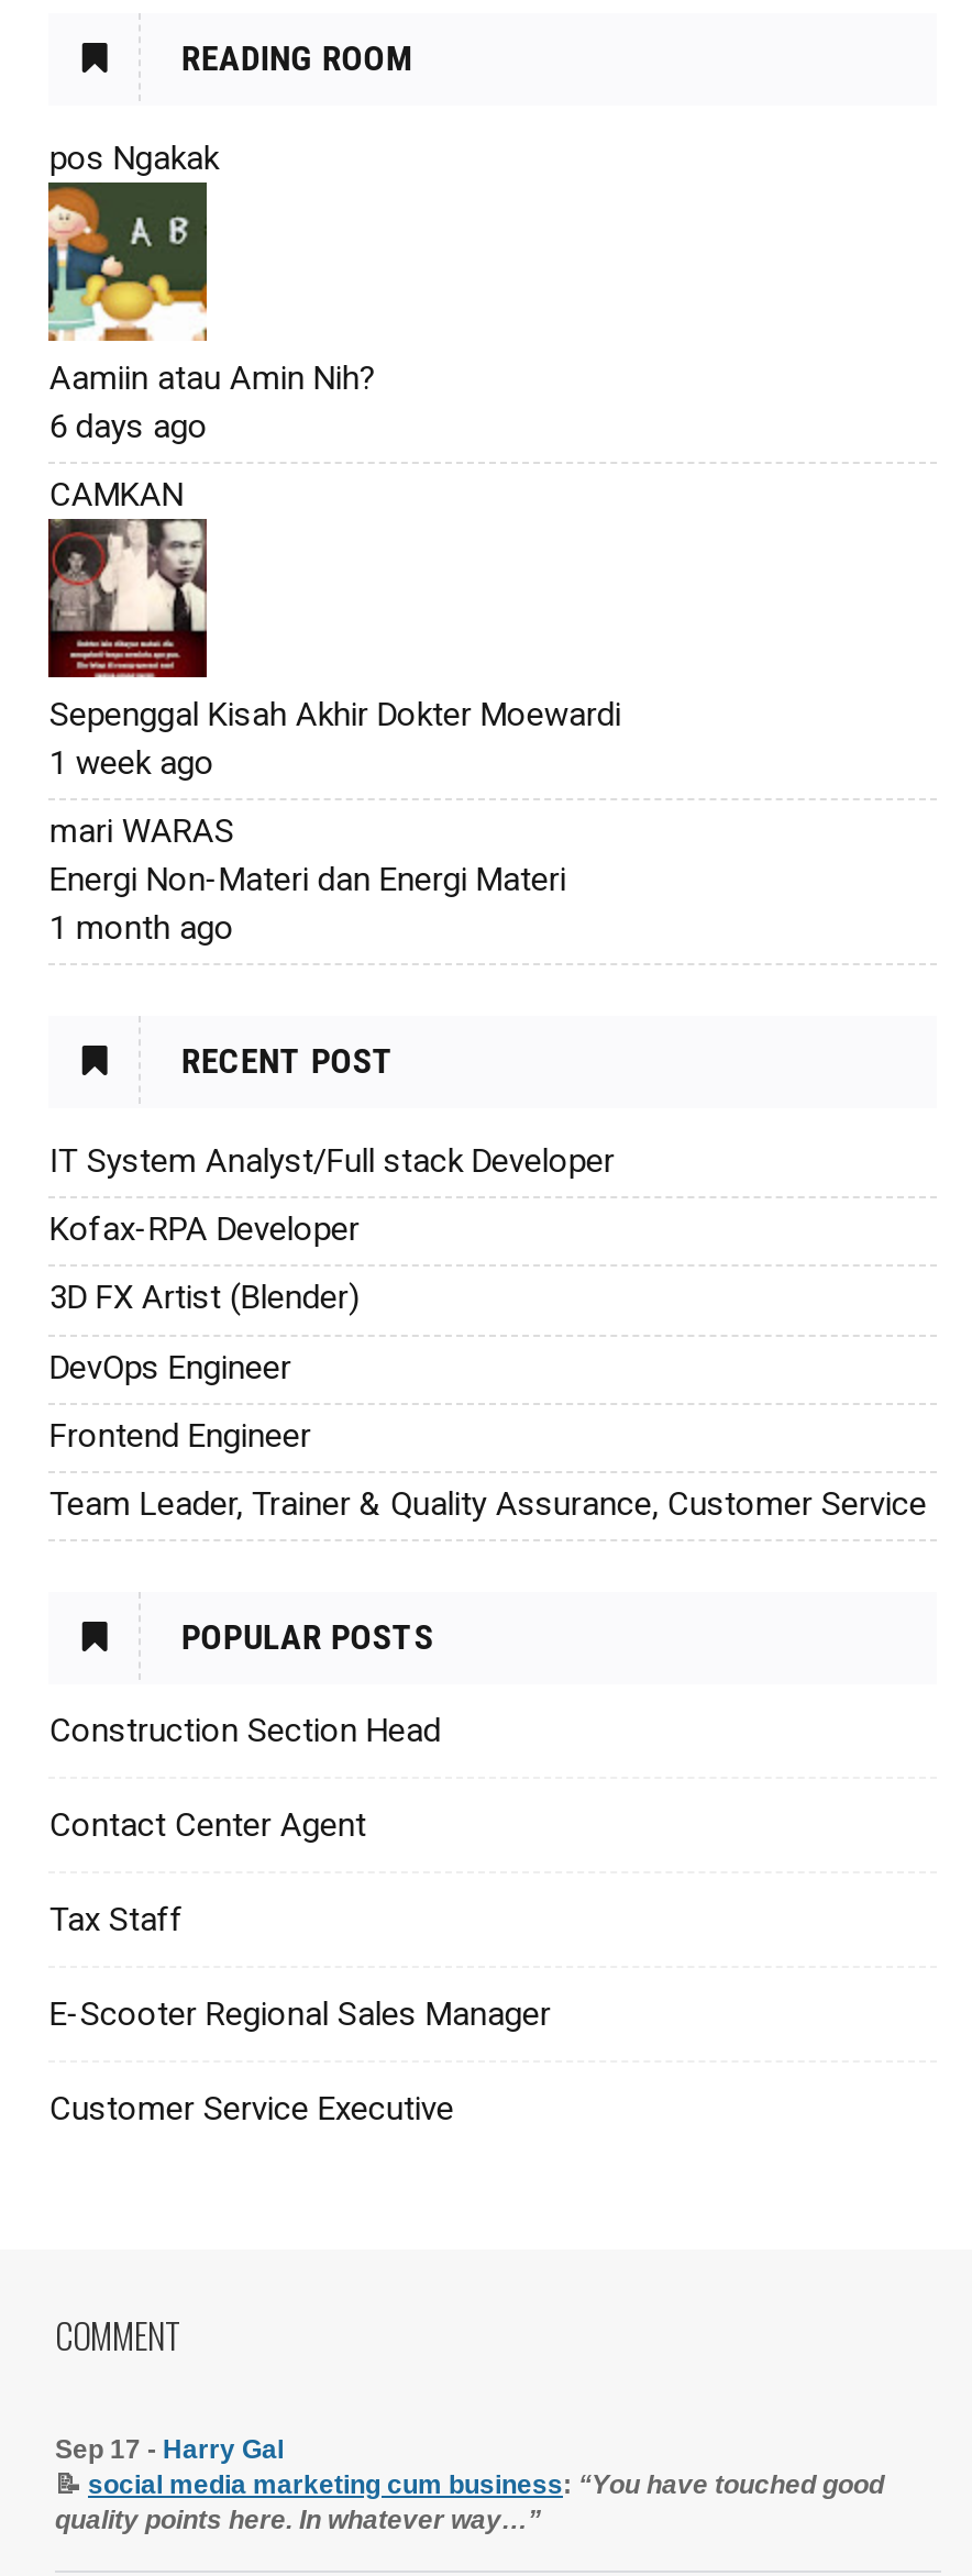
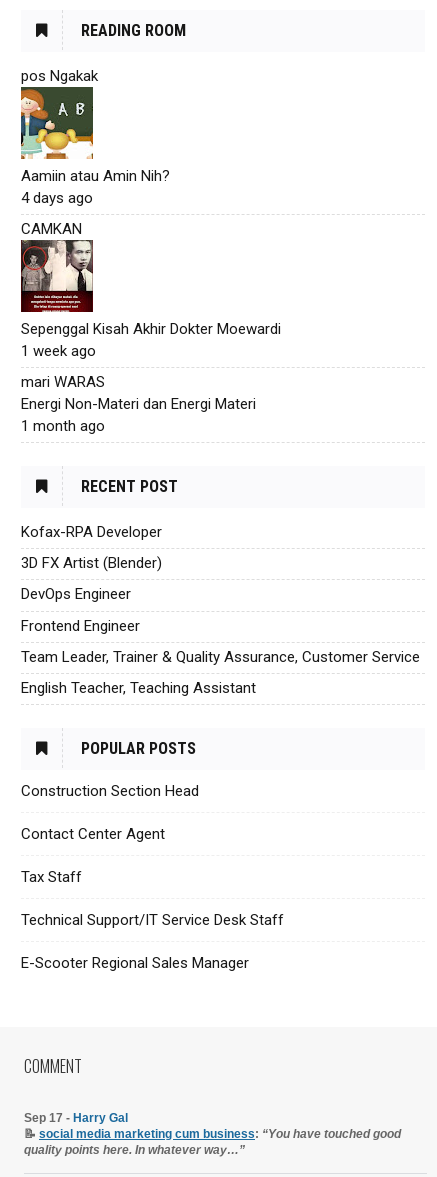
[49,406,208,445] 6 days ago -> [21,188,93,206] 4 days ago
[49,1141,614,1180] IT System Analyst/Full stack Developer -> none
moved [49,1209,927,1524] -> [21,523,420,666]: Kofax-RPA Developer | 3D FX Artist (Blender) | DevOps Engineer | Frontend Engineer | Team Leader, Trainer & Quality Assurance, Customer Service
none -> [21,679,256,697] English Teacher, Teaching Assistant
none -> [21,911,284,929] Technical Support/IT Service Desk Staff
moved [49,1994,551,2034] -> [21,954,249,972]: E-Scooter Regional Sales Manager
[49,2089,454,2128] Customer Service Executive -> none

